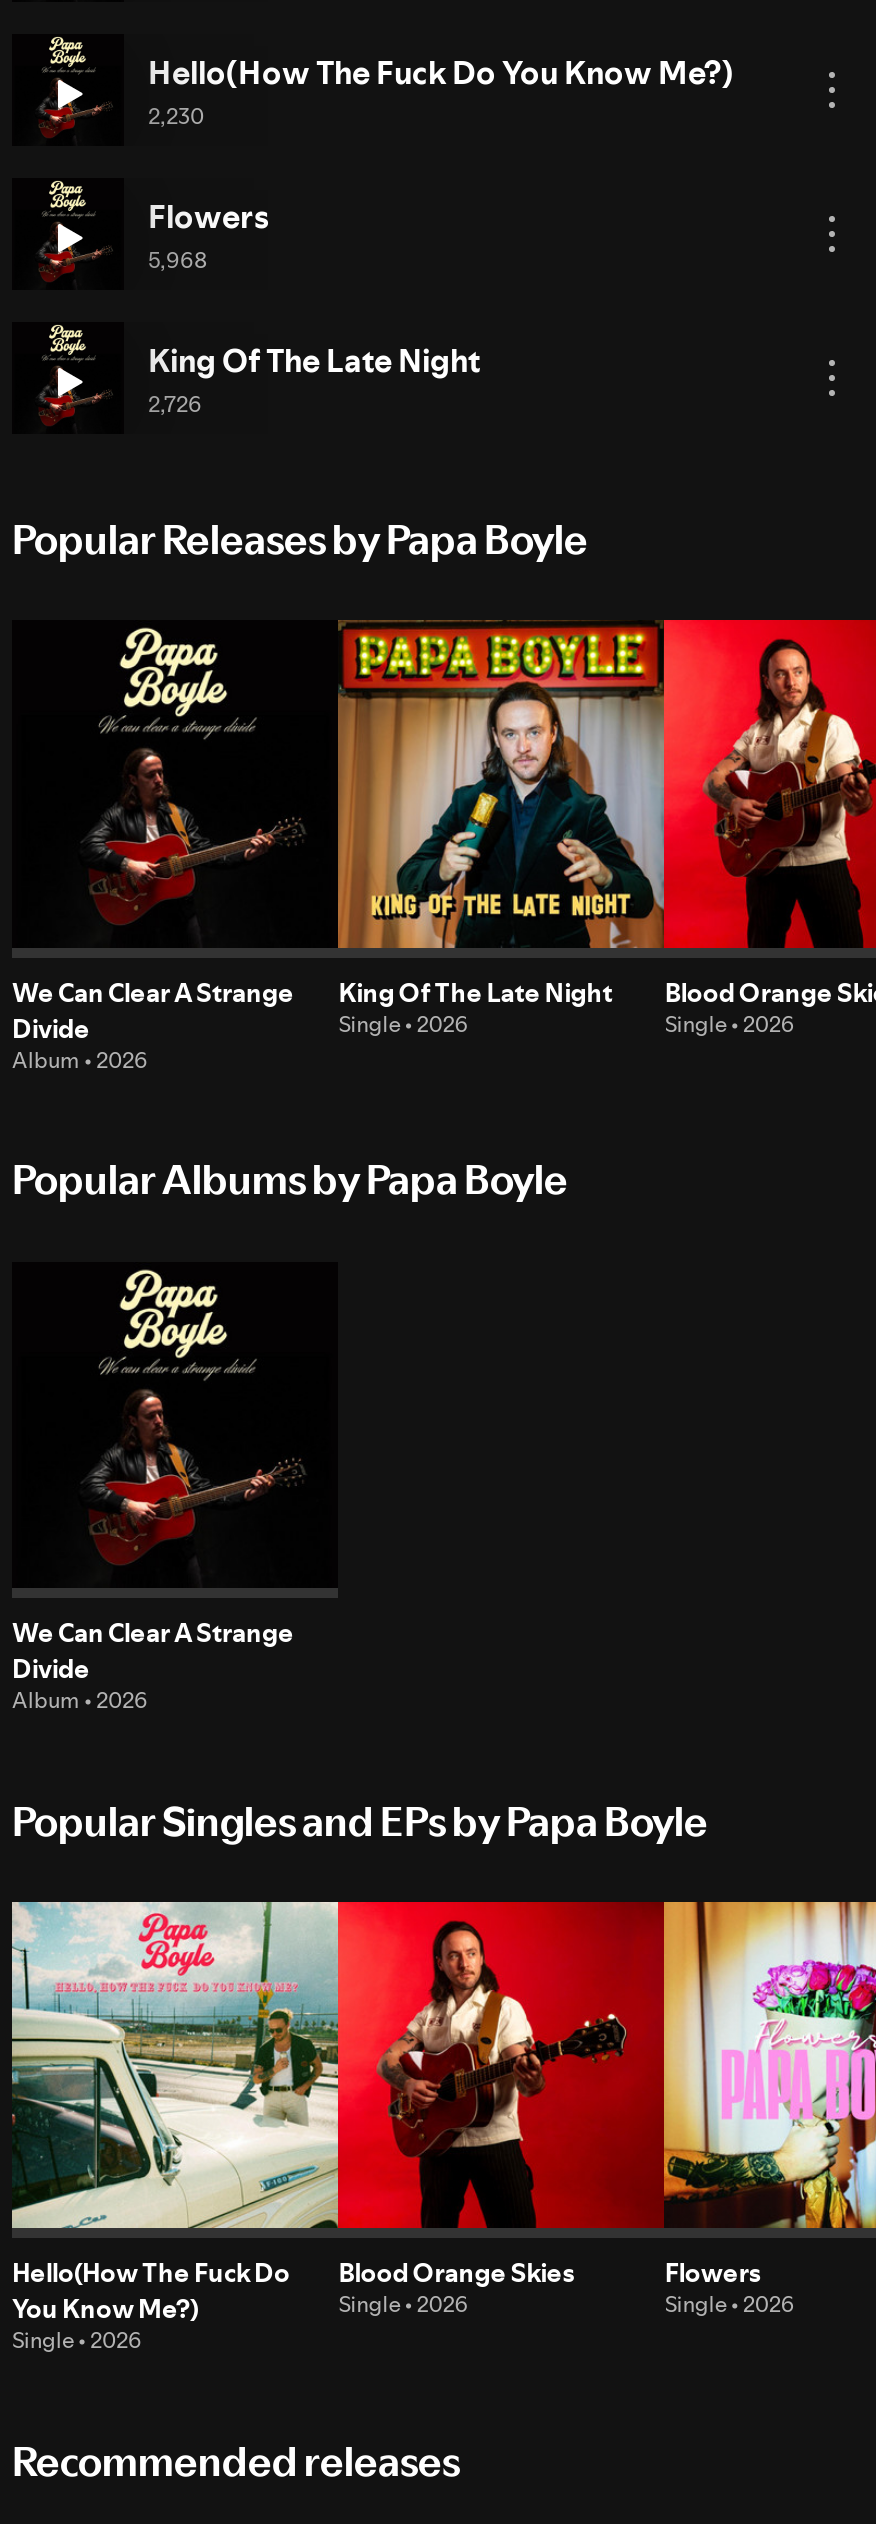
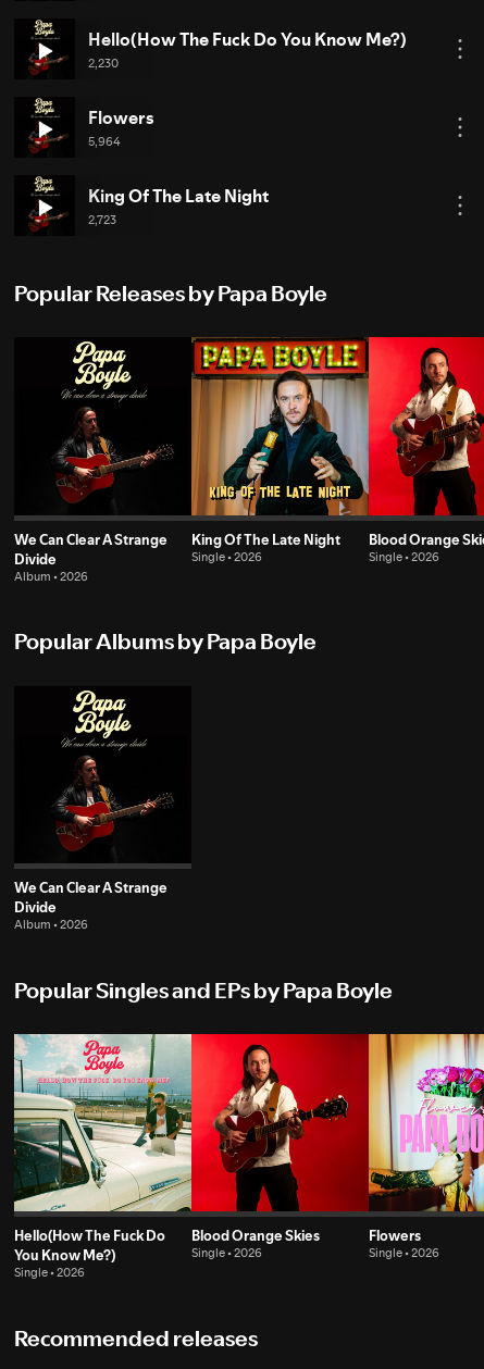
[148,245,208,275] 5,968 -> [88,133,121,150] 5,964
[148,389,202,419] 2,726 -> [88,212,116,228] 2,723

